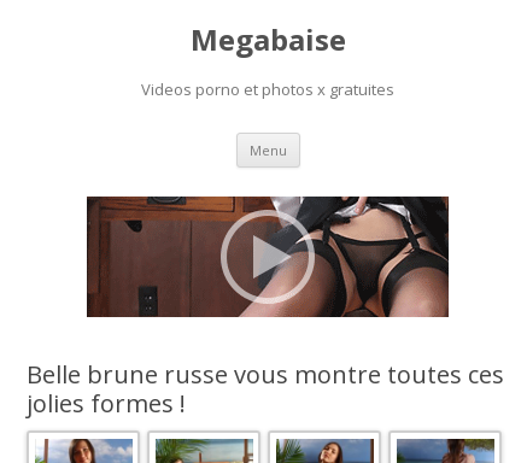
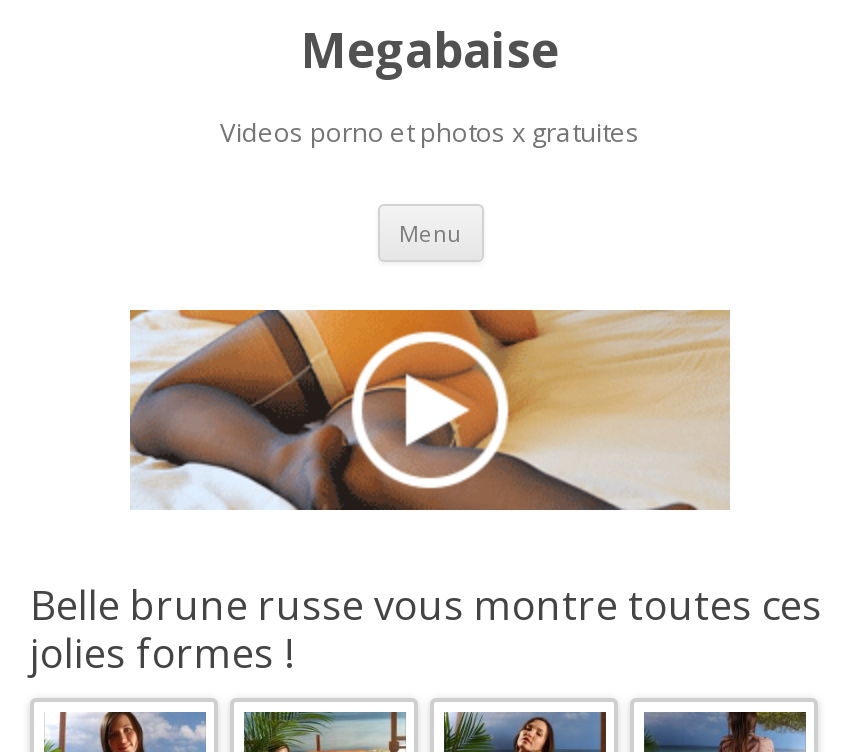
[86,195,450,318] [image] -> [128,308,730,512] [image]

